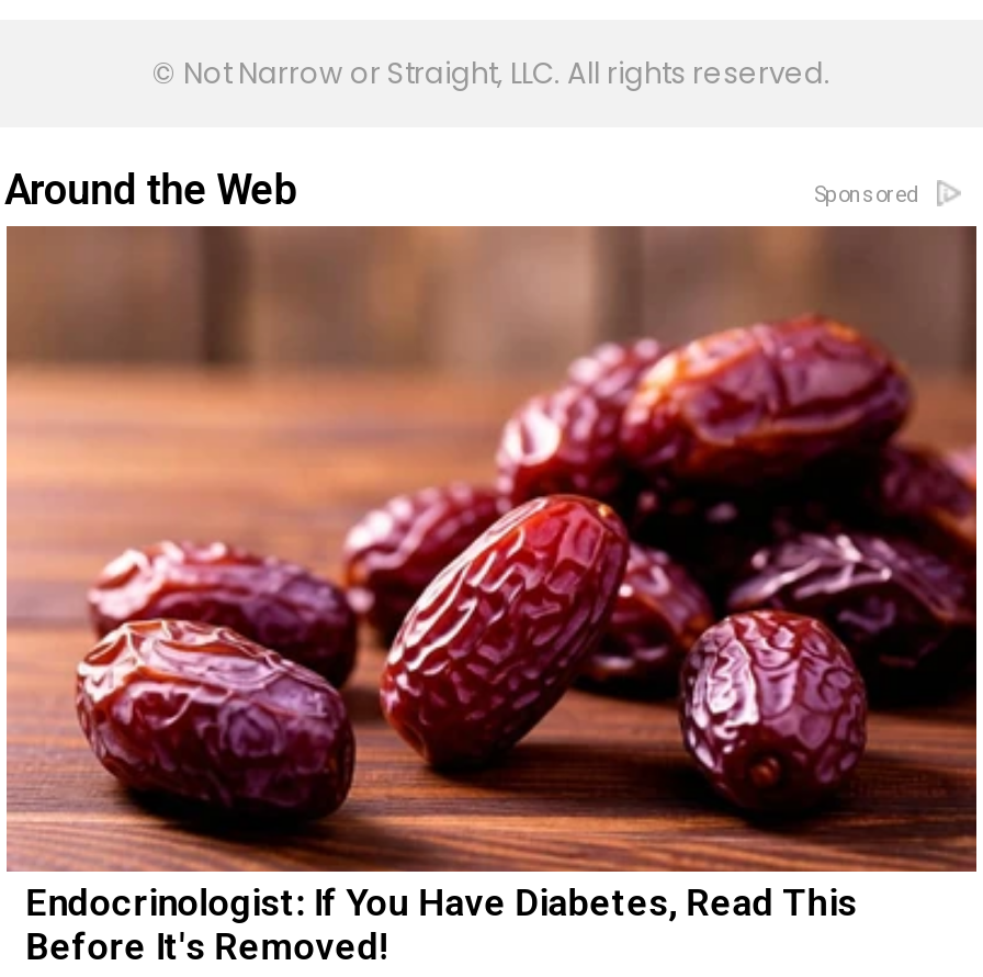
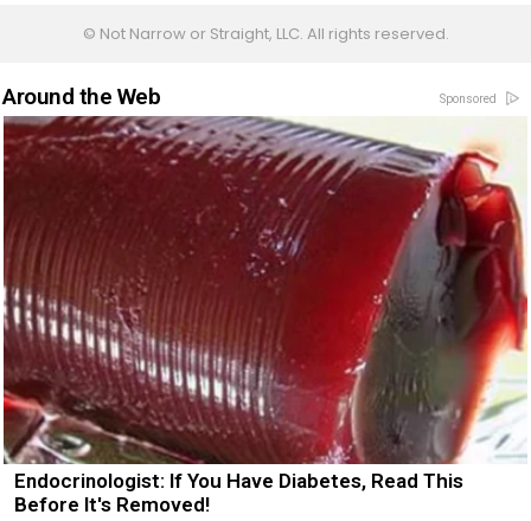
[7,224,976,874] [image] -> [4,116,527,465] [image]

